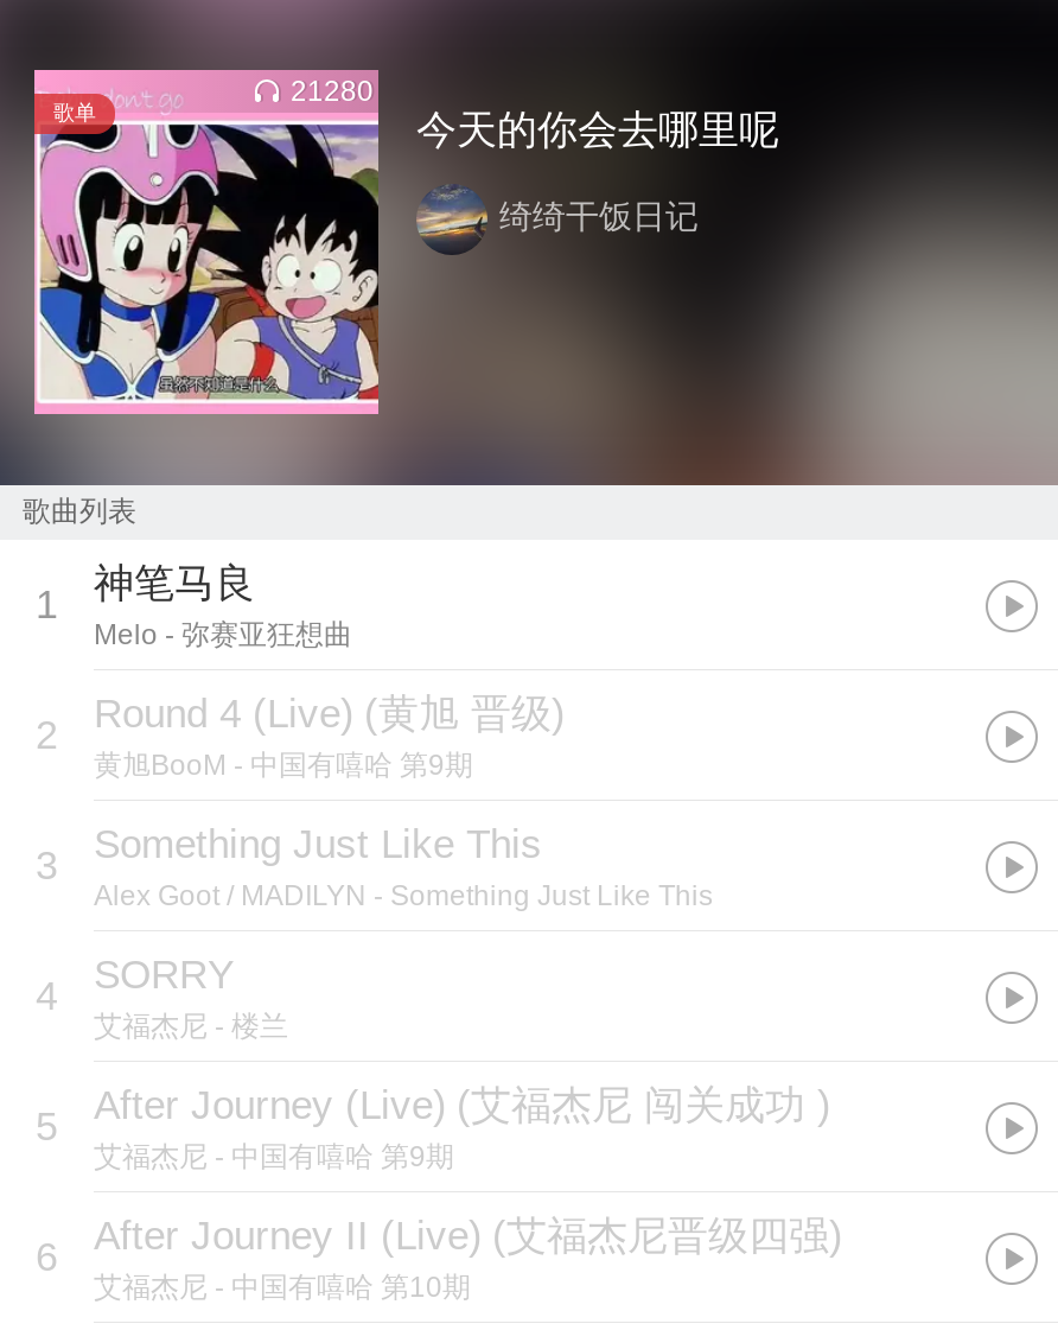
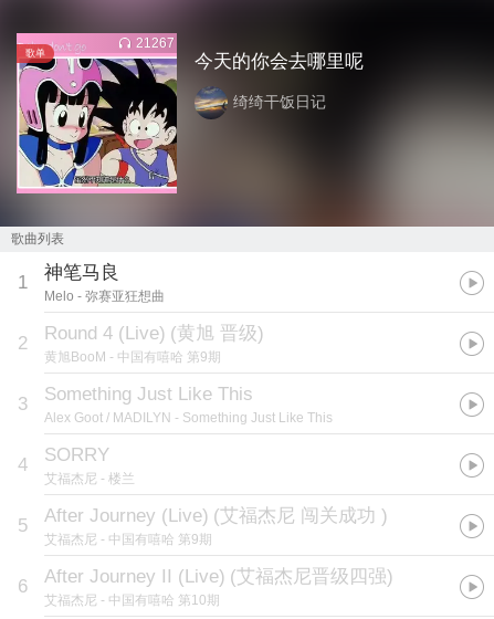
[291,75,374,108] 21280 -> [136,35,175,51] 21267

